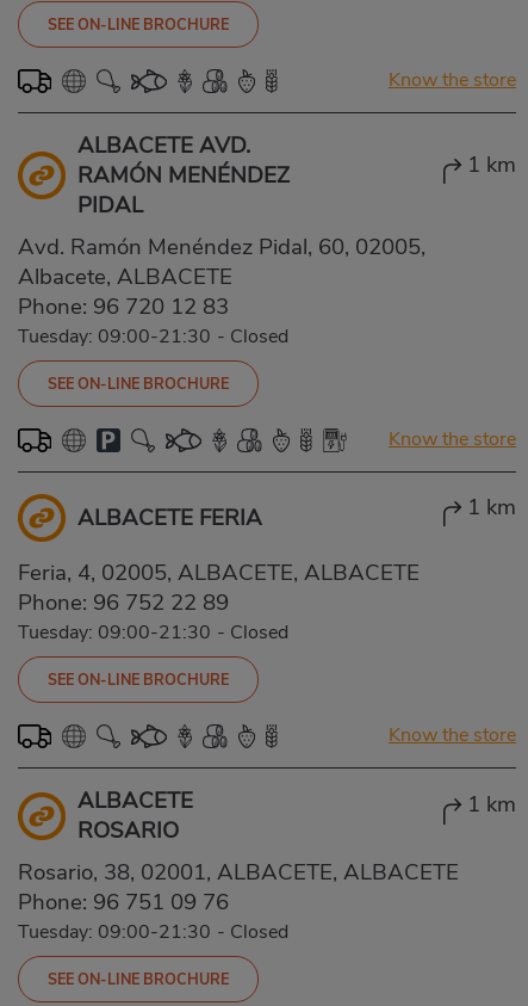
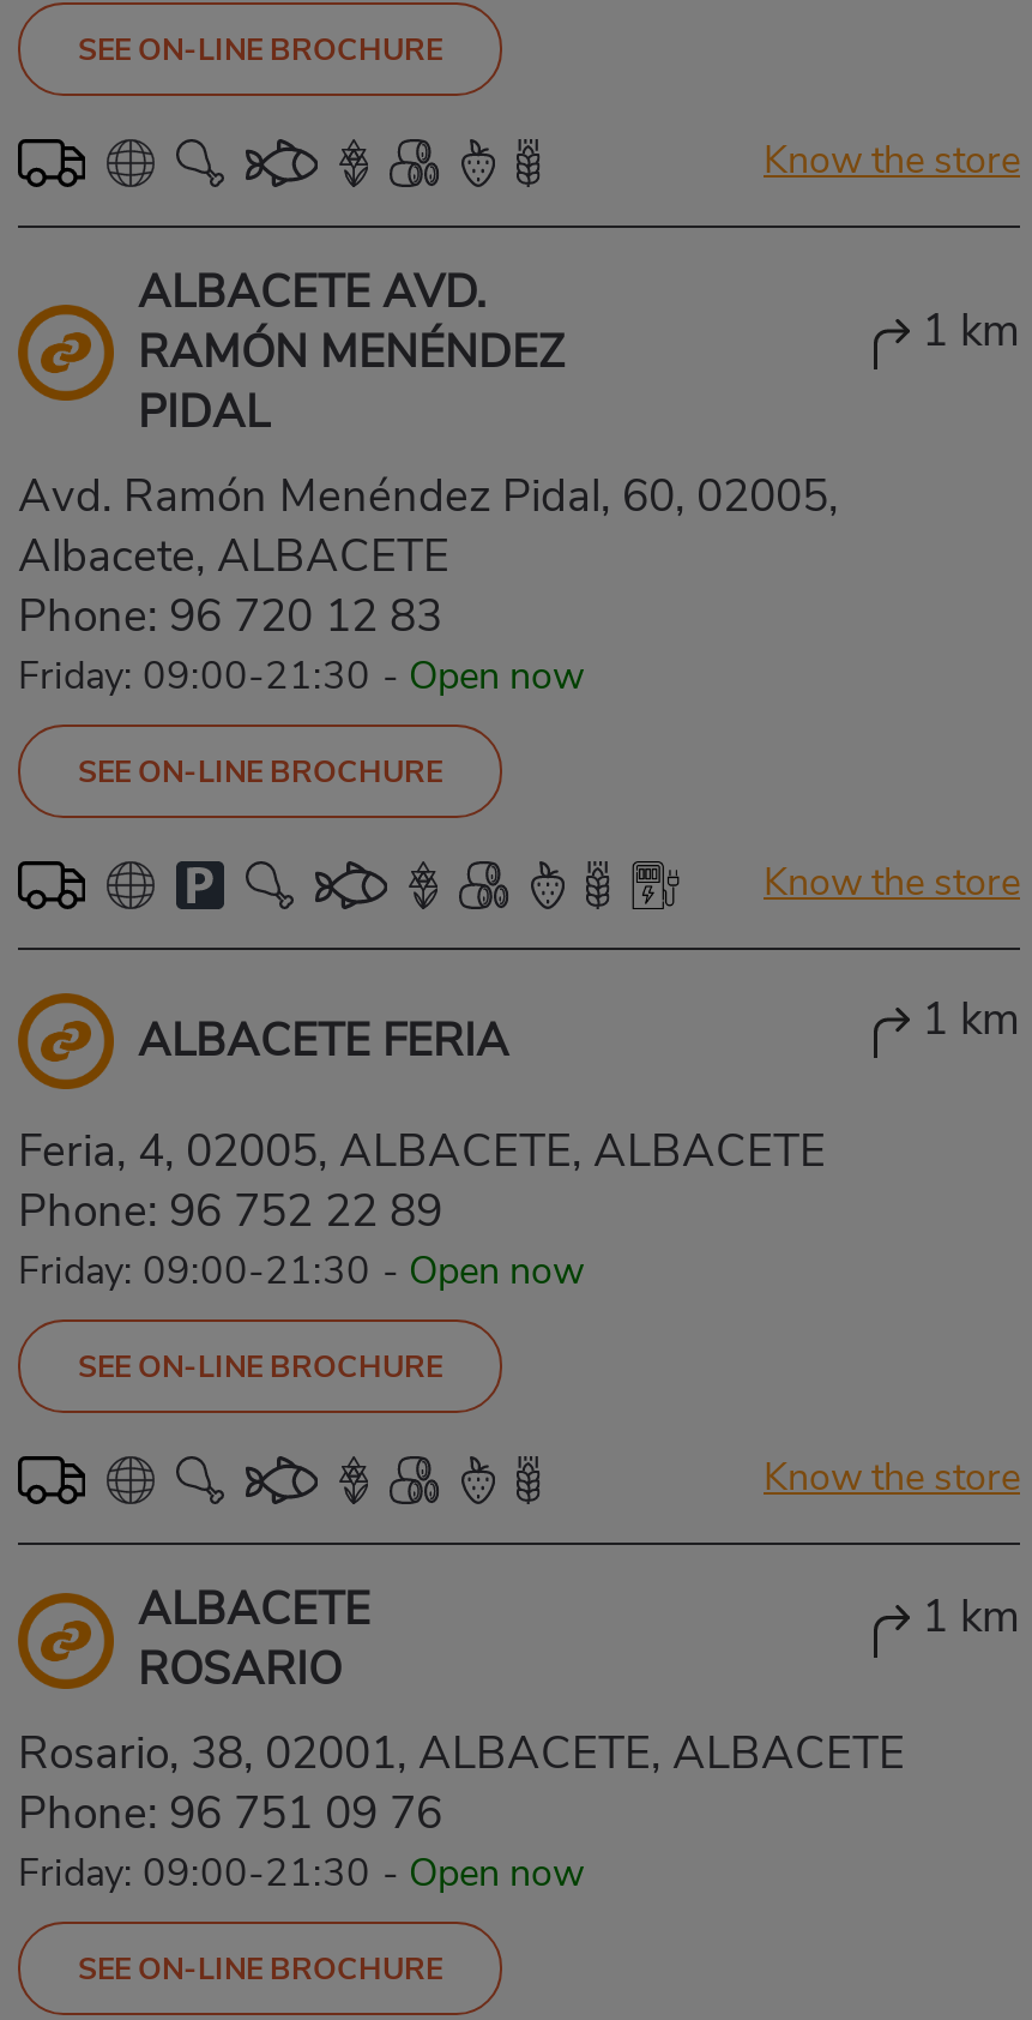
[18,323,288,350] Tuesday: 09:00-21:30 - Closed -> [18,650,584,703] Friday: 09:00-21:30 - Open now
[18,619,288,645] Tuesday: 09:00-21:30 - Closed -> [18,1245,584,1298] Friday: 09:00-21:30 - Open now
[18,919,288,945] Tuesday: 09:00-21:30 - Closed -> [18,1847,584,1900] Friday: 09:00-21:30 - Open now

